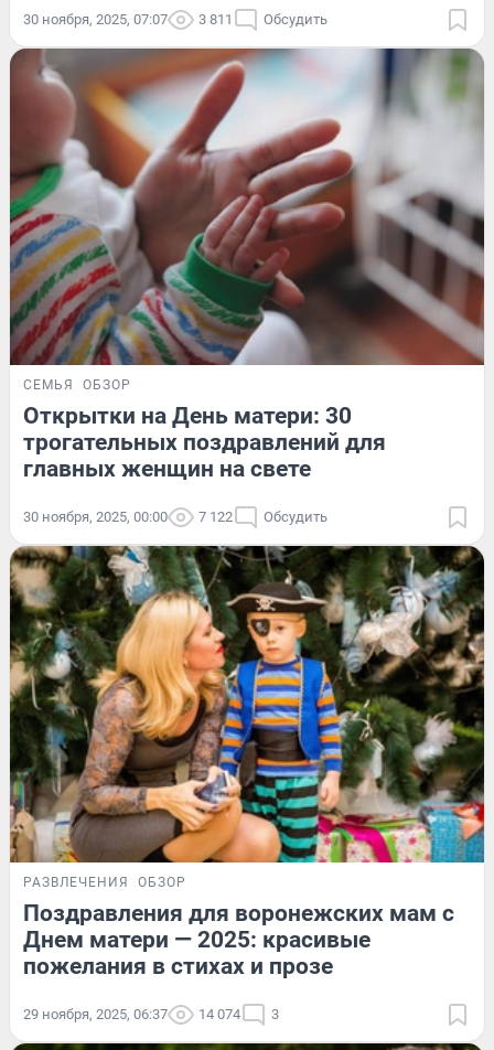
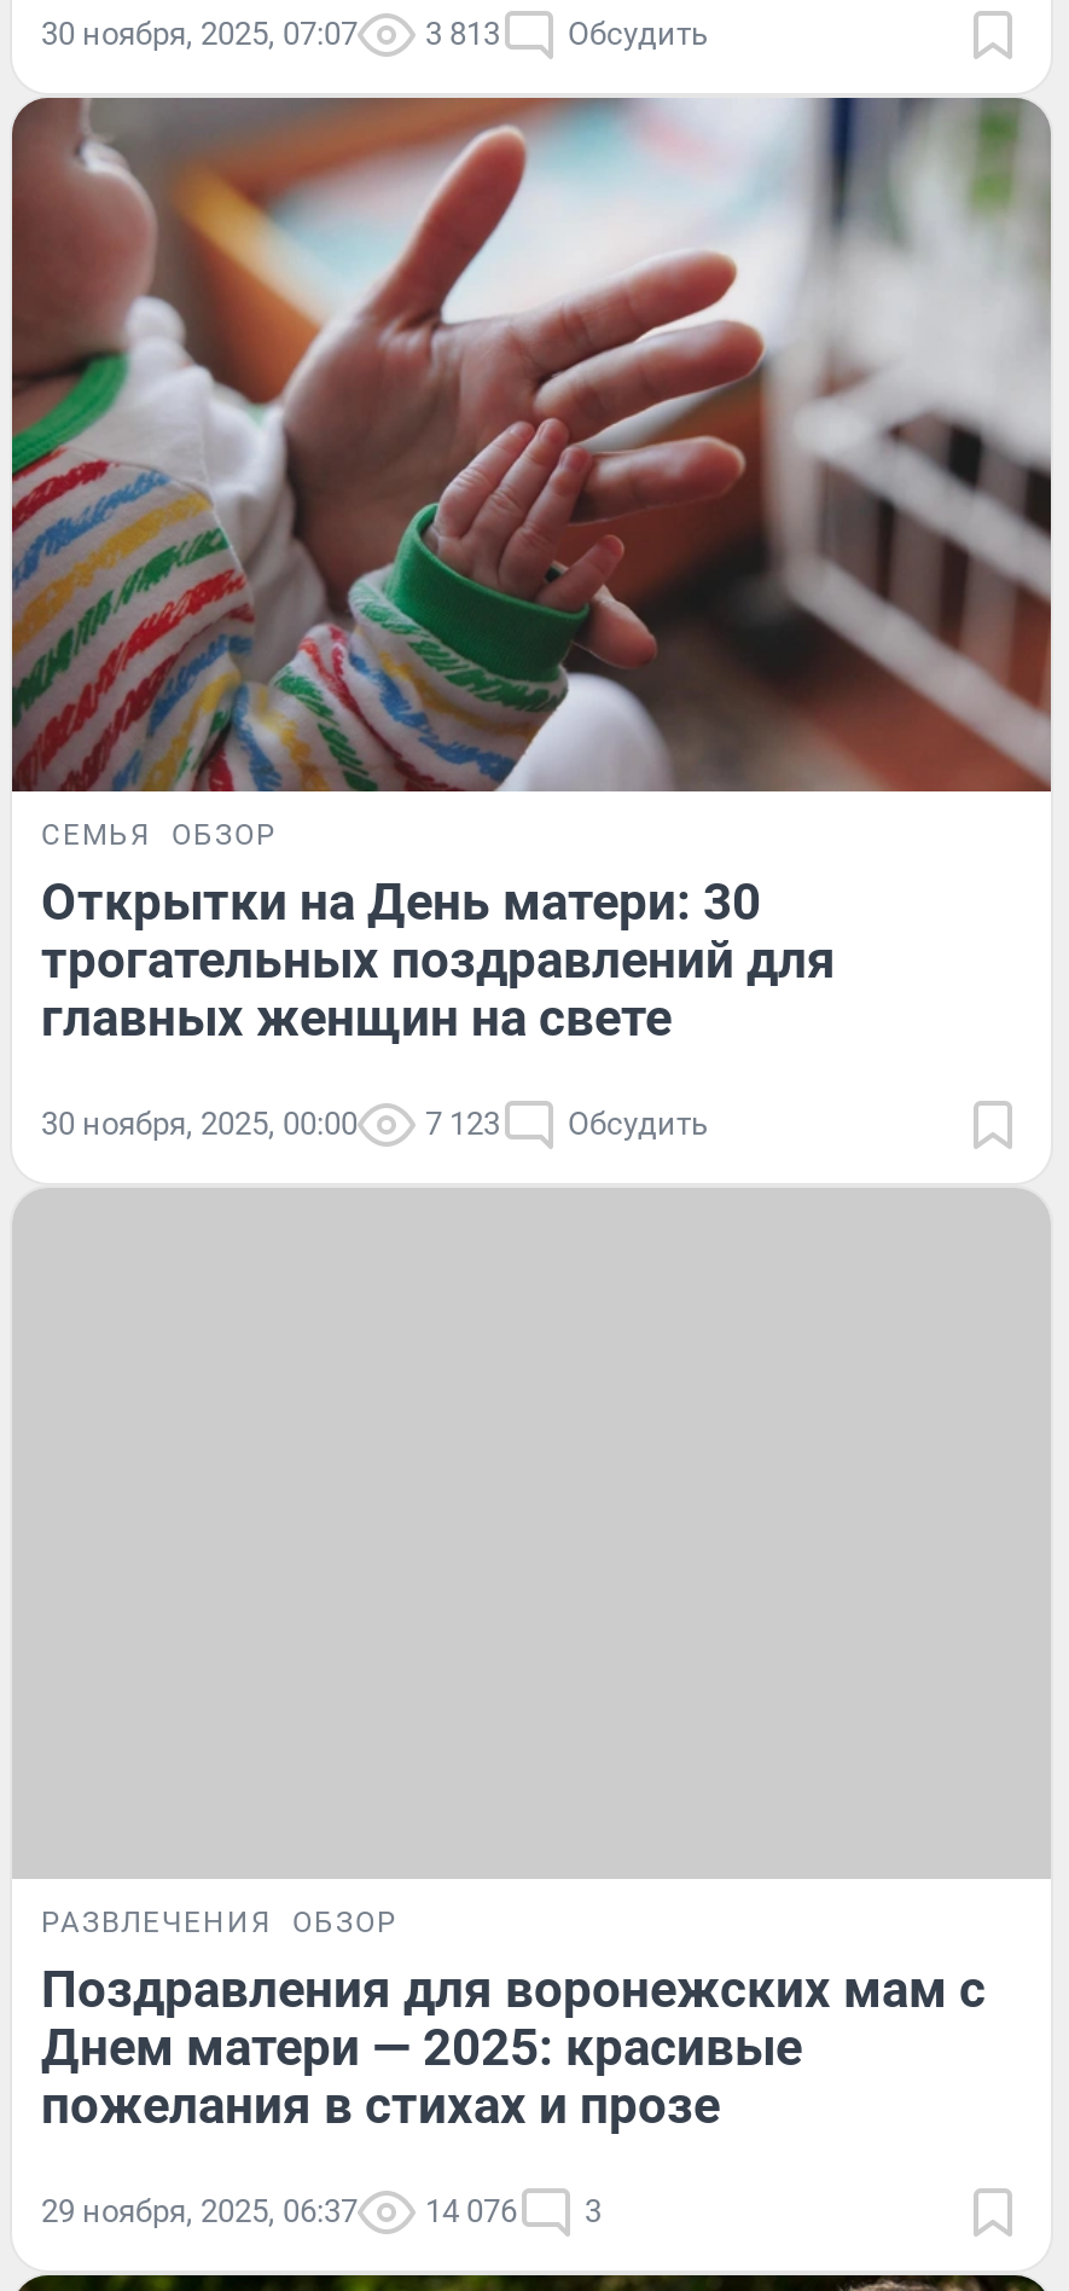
[23,11,327,28] 30 ноября, 2025, 07:07 3 811 Обсудить -> [41,15,708,51] 30 ноября, 2025, 07:07 3 813 Обсудить
[23,508,327,525] 30 ноября, 2025, 00:00 7 122 Обсудить -> [41,1104,708,1140] 30 ноября, 2025, 00:00 7 123 Обсудить
[9,545,485,864] [image] -> none
[23,1005,279,1022] 29 ноября, 2025, 06:37 14 074 3 -> [41,2193,602,2229] 29 ноября, 2025, 06:37 14 076 3

